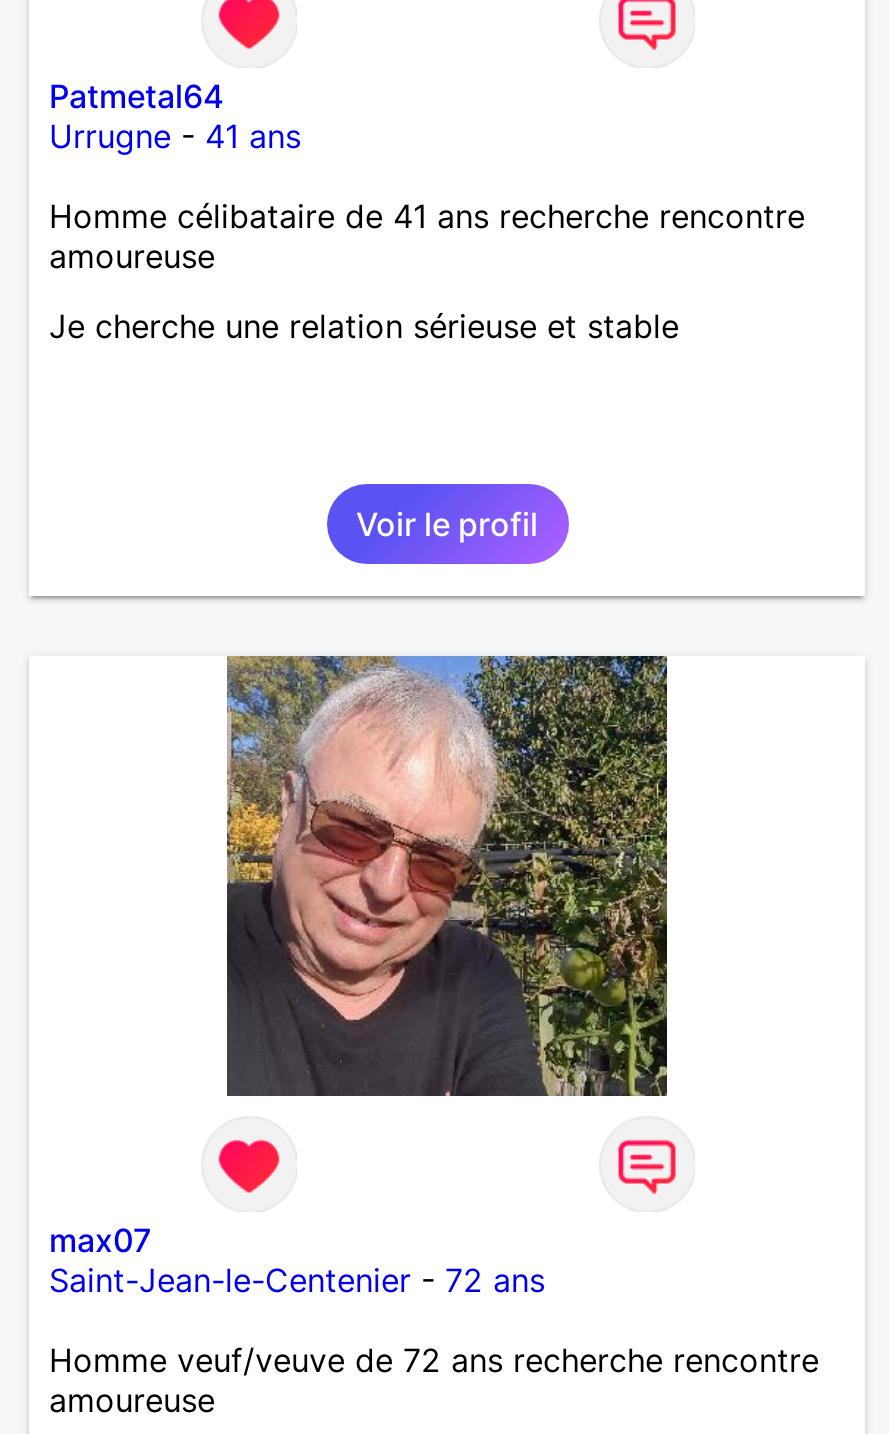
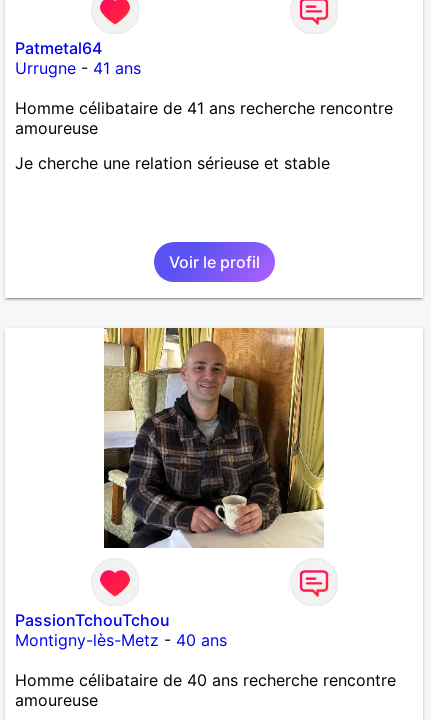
[225,654,669,1098] [image] -> [103,327,325,548] [image]
[49,1220,545,1300] max07 | Saint-Jean-le-Centenier - 72 ans -> [15,610,227,650] PassionTchouTchou | Montigny-lès-Metz - 40 ans
[49,1340,819,1380] Homme veuf/veuve de 72 ans recherche rencontre -> [15,670,396,690] Homme célibataire de 40 ans recherche rencontre

